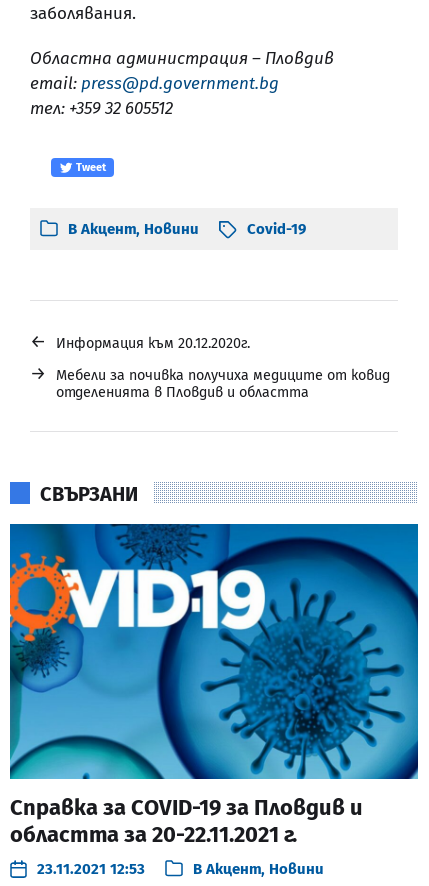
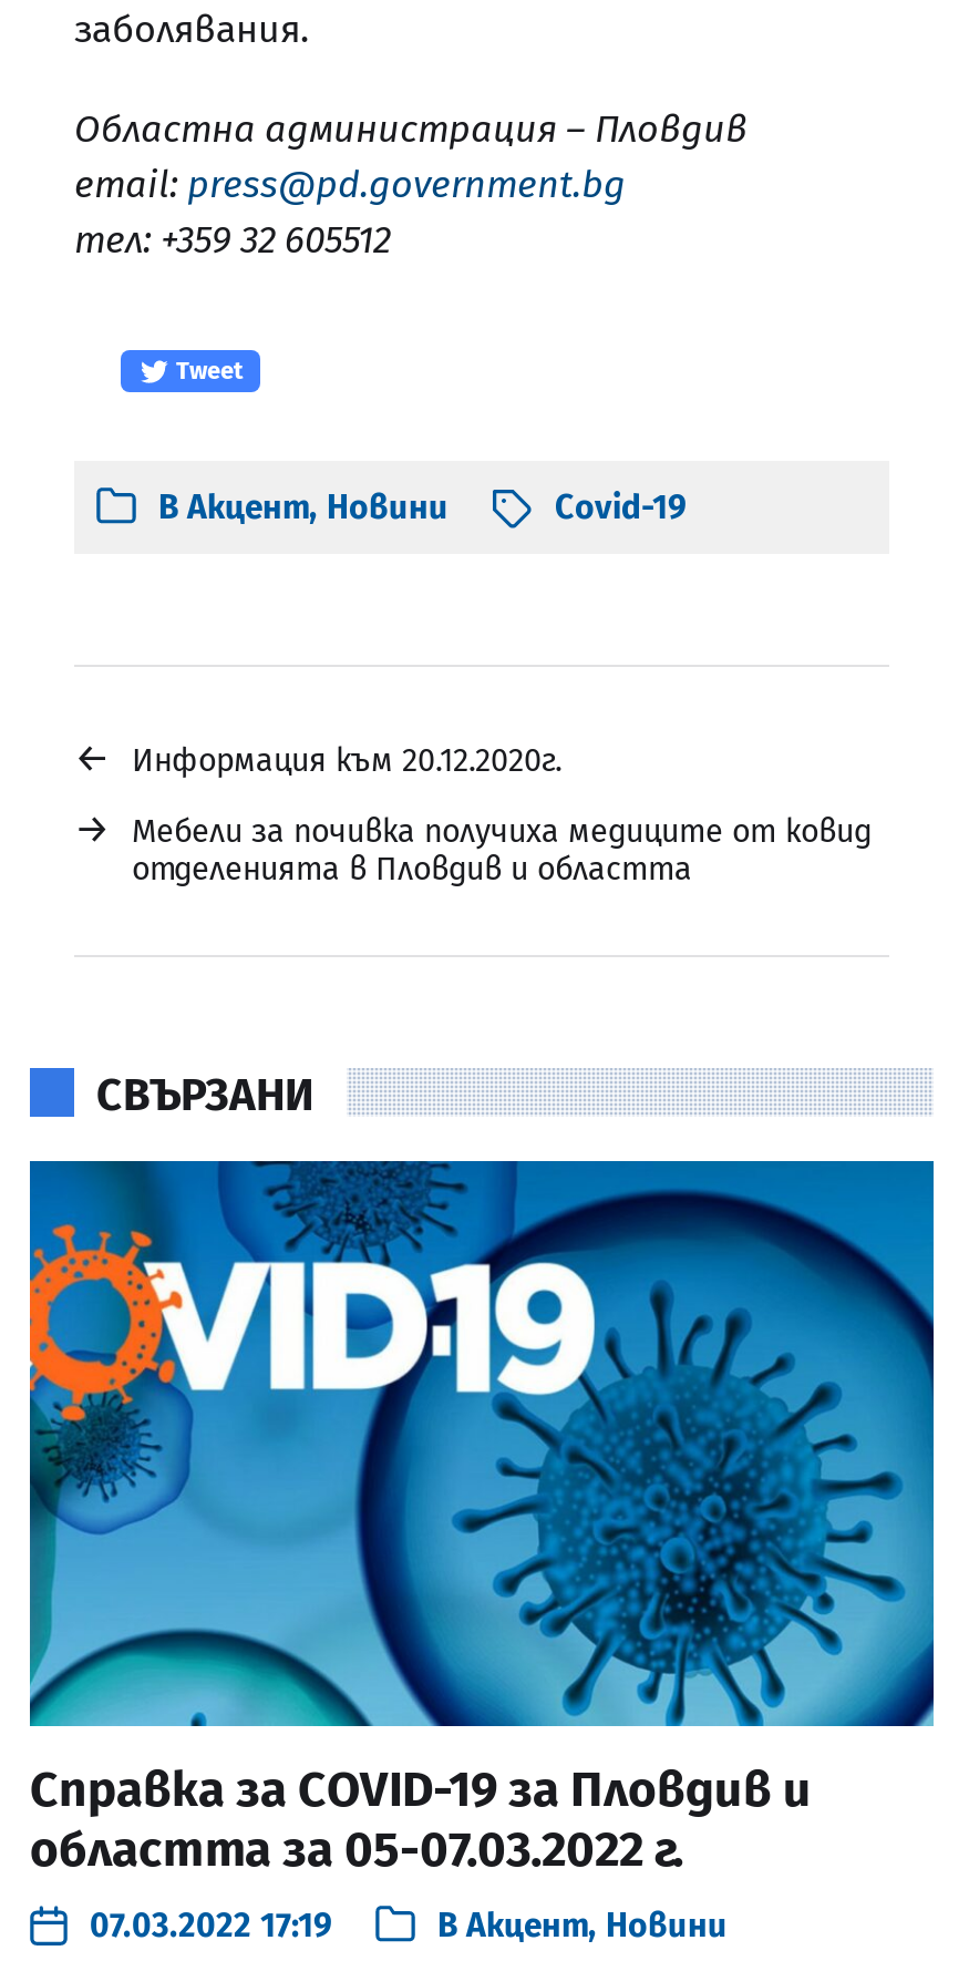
[10,821,297,848] областта за 20-22.11.2021 г. -> [30,1819,683,1878] областта за 05-07.03.2022 г.
[37,860,145,878] 23.11.2021 12:53 -> [90,1905,331,1945] 07.03.2022 17:19

